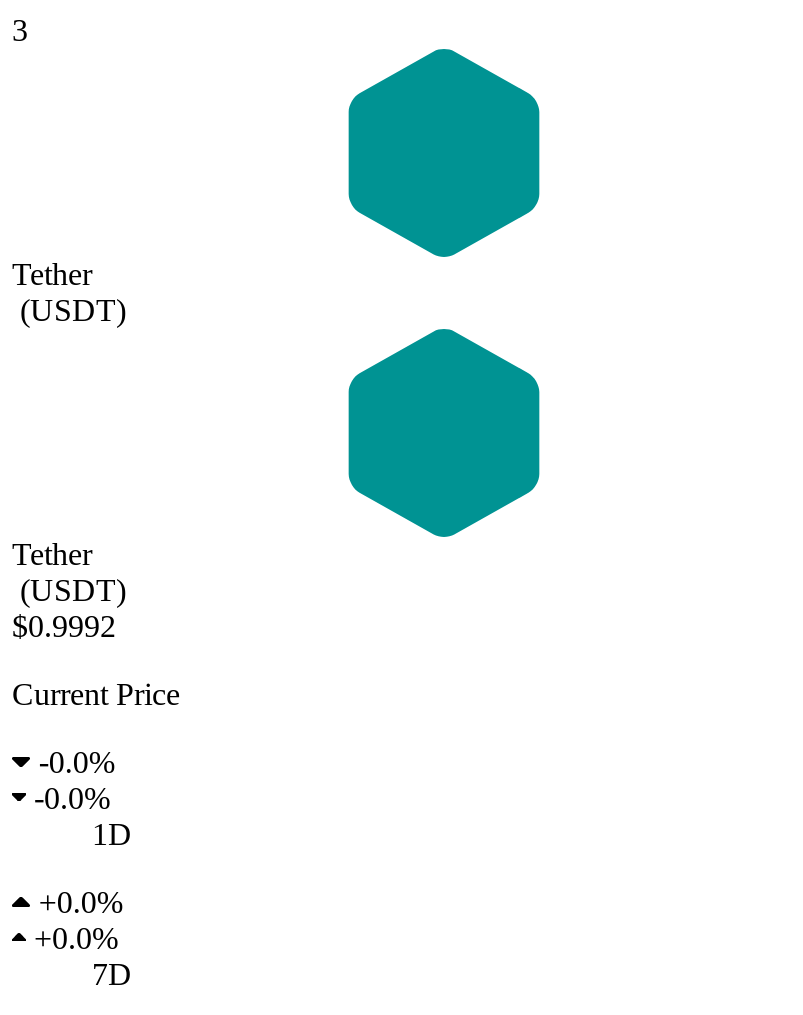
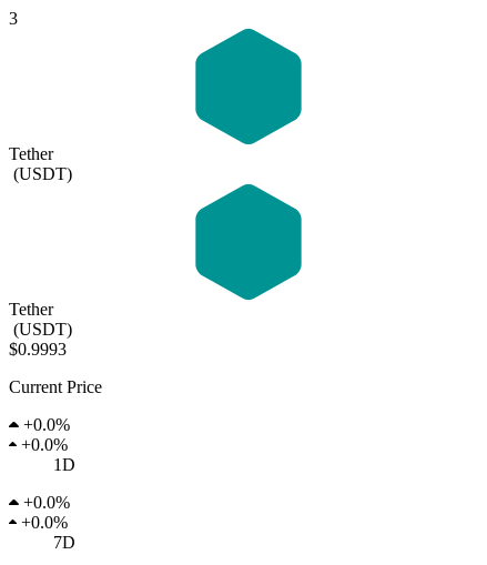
[12,609,116,643] $0.9992 -> [9,339,67,358] $0.9993
[39,745,115,779] -0.0% -> [24,415,70,434] +0.0%
[34,781,110,815] -0.0% -> [21,435,68,454] +0.0%

